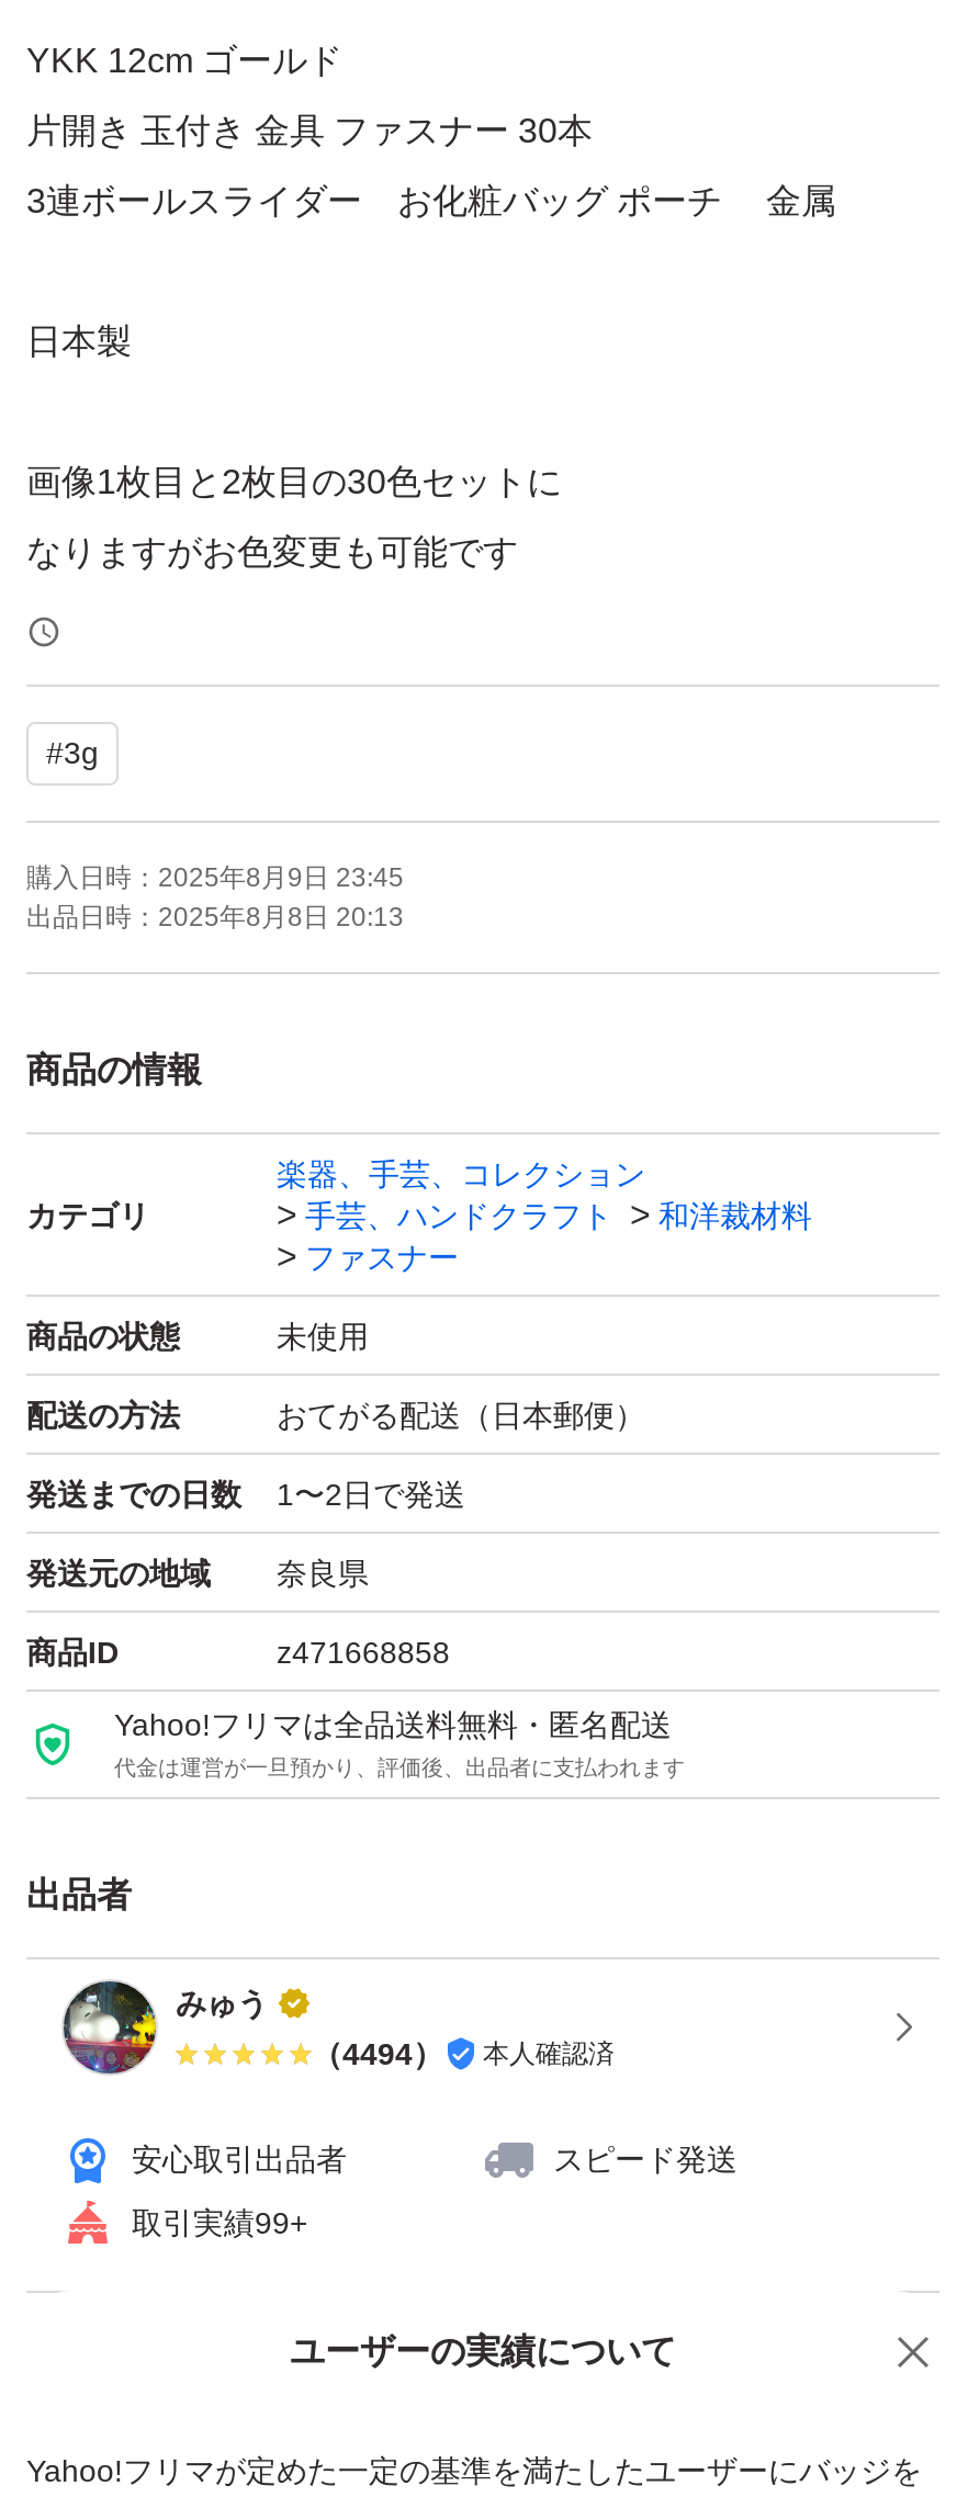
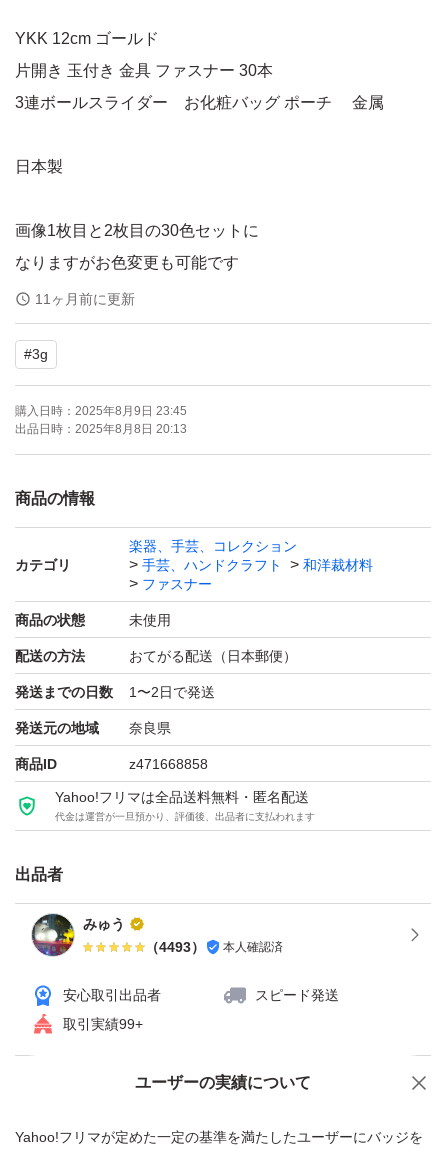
none -> [35,291,135,307] 11ヶ月前に更新
[312,2036,615,2071] （4494） 本人確認済 -> [145,939,283,955] （4493） 本人確認済

